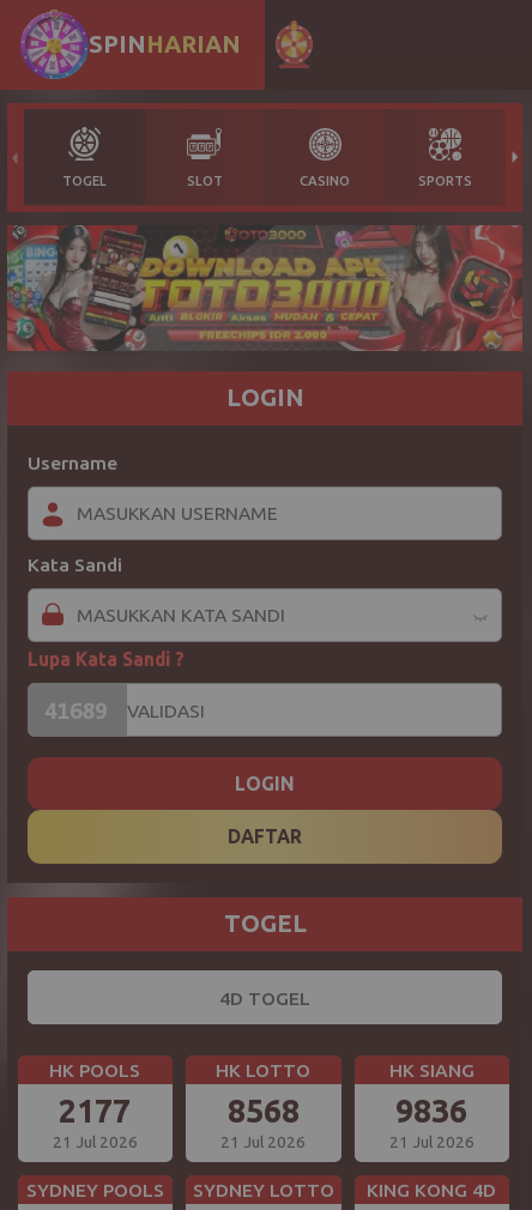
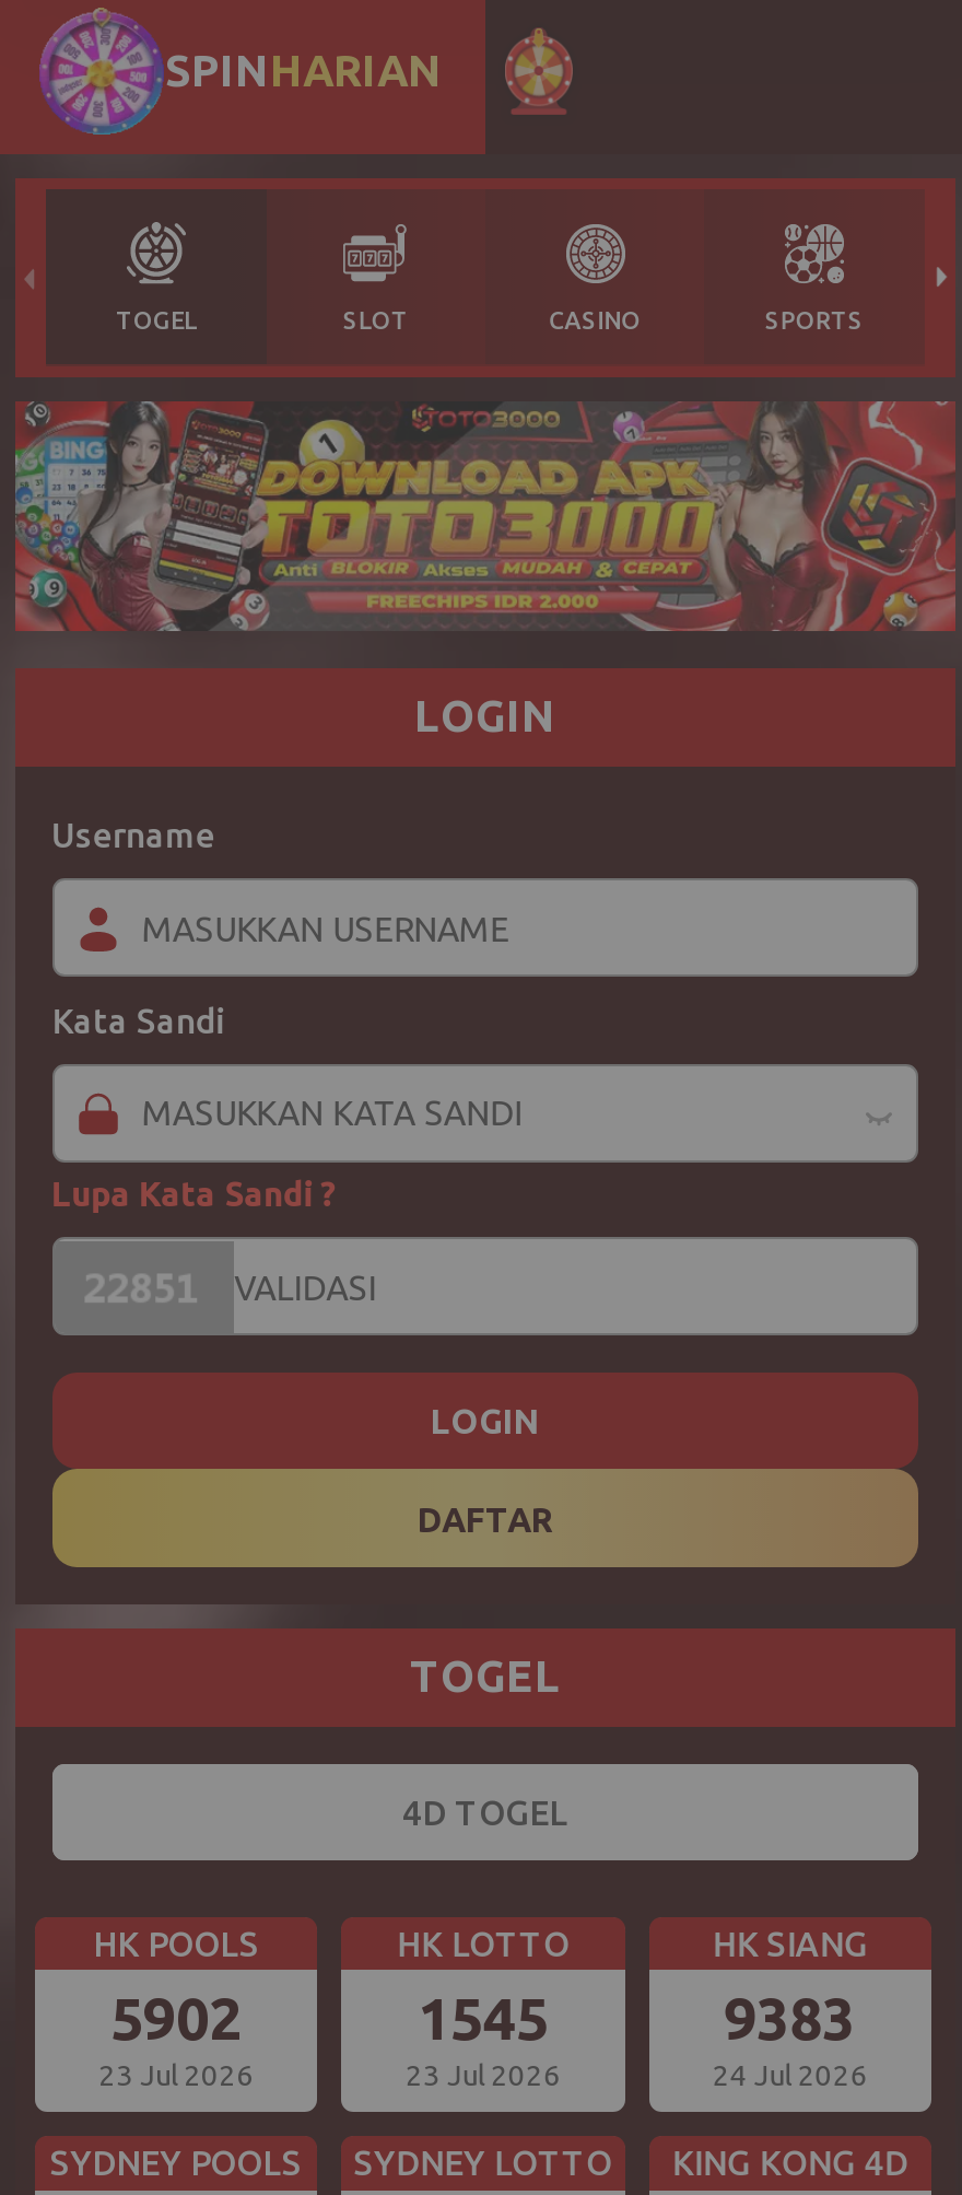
[59,1093,131,1129] 2177 -> [110,1985,241,2051] 5902
[228,1093,299,1129] 8568 -> [417,1985,549,2051] 1545
[396,1093,468,1129] 9836 -> [724,1985,856,2051] 9383
[53,1133,138,1151] 21 Jul 2026 -> [98,2059,253,2092] 23 Jul 2026
[221,1133,306,1151] 21 Jul 2026 -> [405,2059,561,2092] 23 Jul 2026
[389,1133,474,1151] 21 Jul 2026 -> [712,2059,868,2092] 24 Jul 2026

